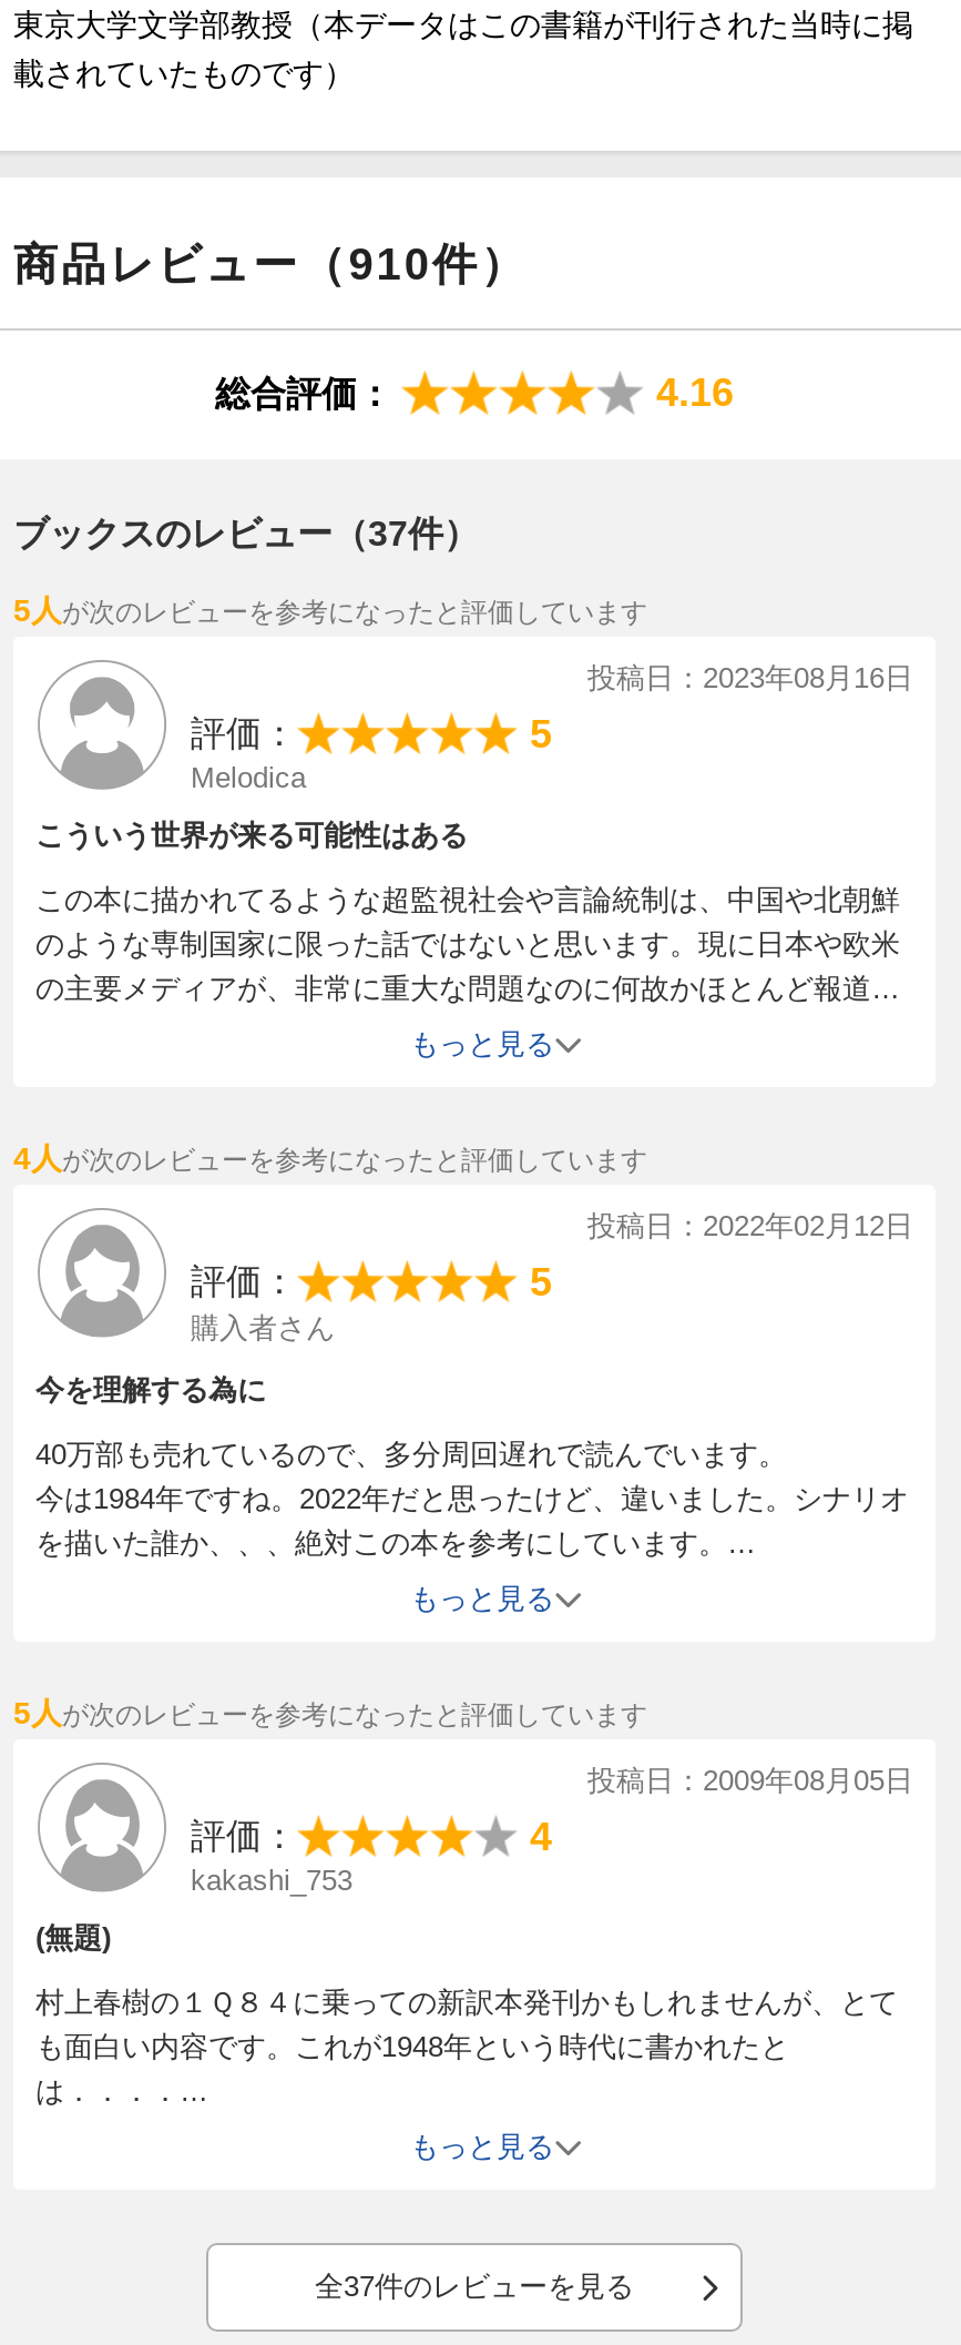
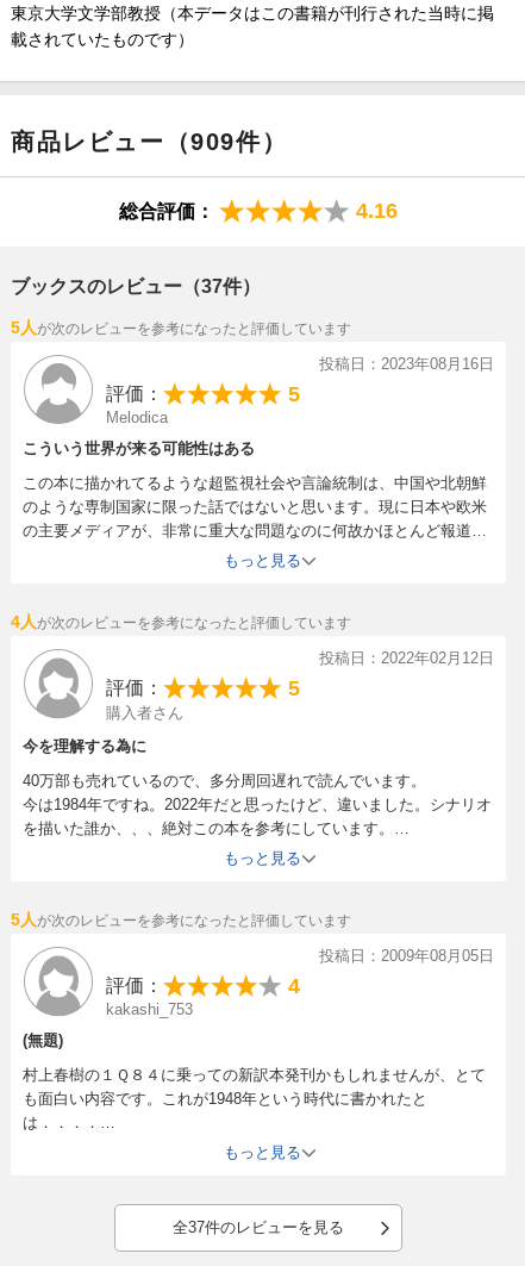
[13,239,528,288] 商品レビュー（910件） -> [11,128,287,155] 商品レビュー（909件）

